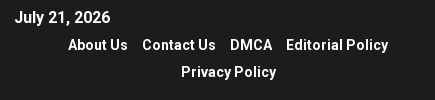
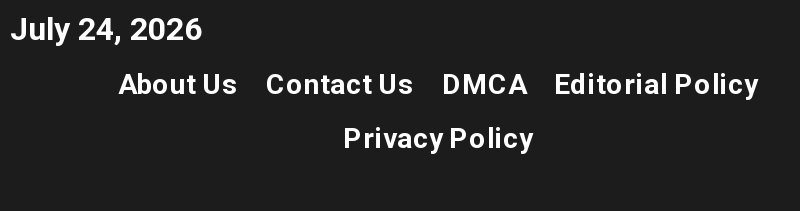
[14,8,110,27] July 21, 2026 -> [10,11,202,49] July 24, 2026

